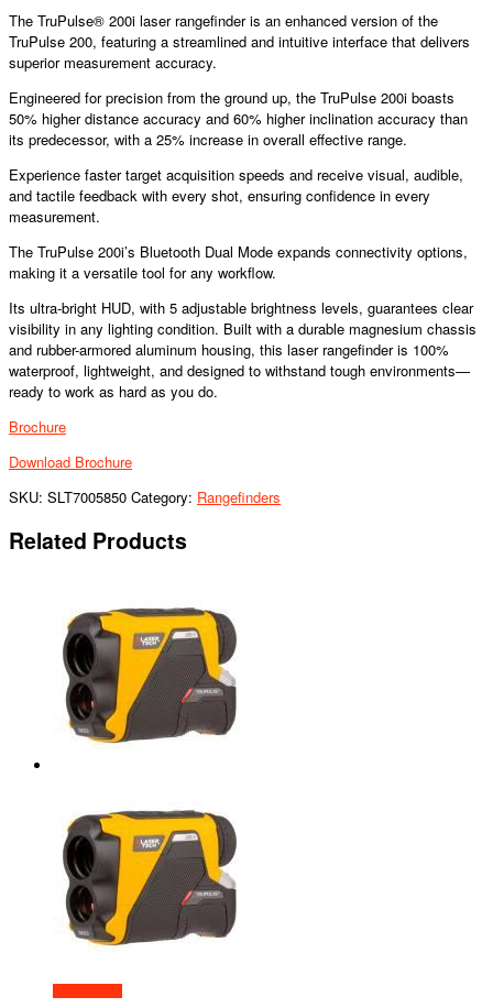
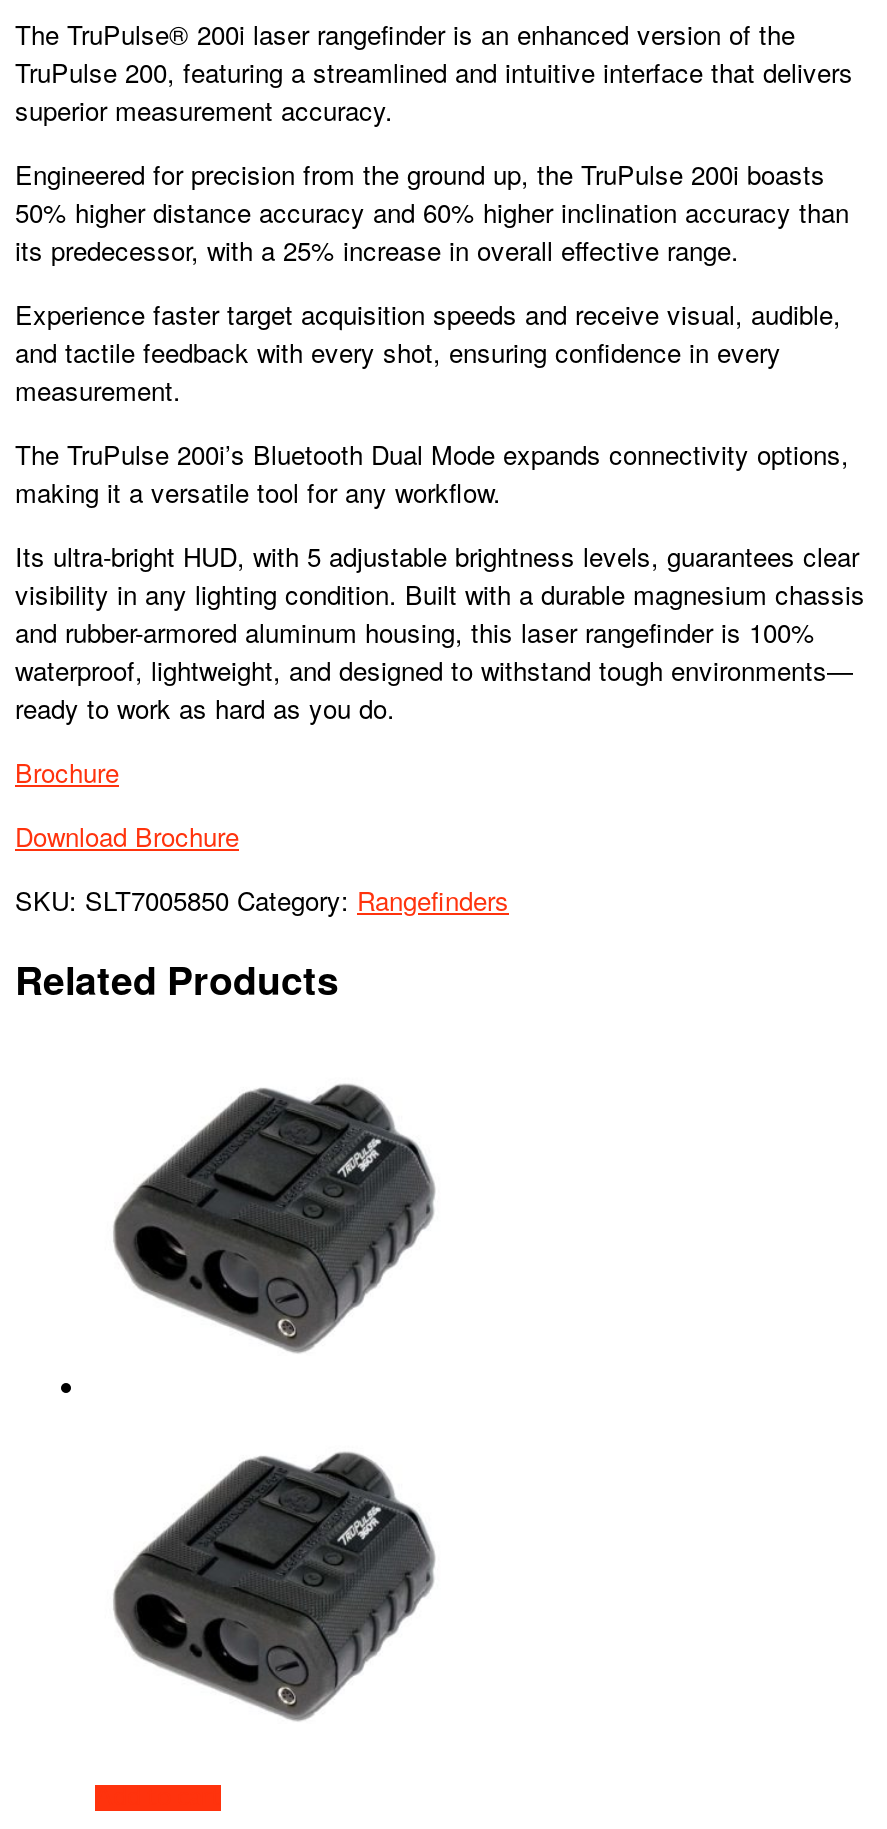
[62,599,239,745] [image] -> [113,1083,437,1355] [image]
[62,801,239,947] [image] -> [113,1451,437,1723] [image]

